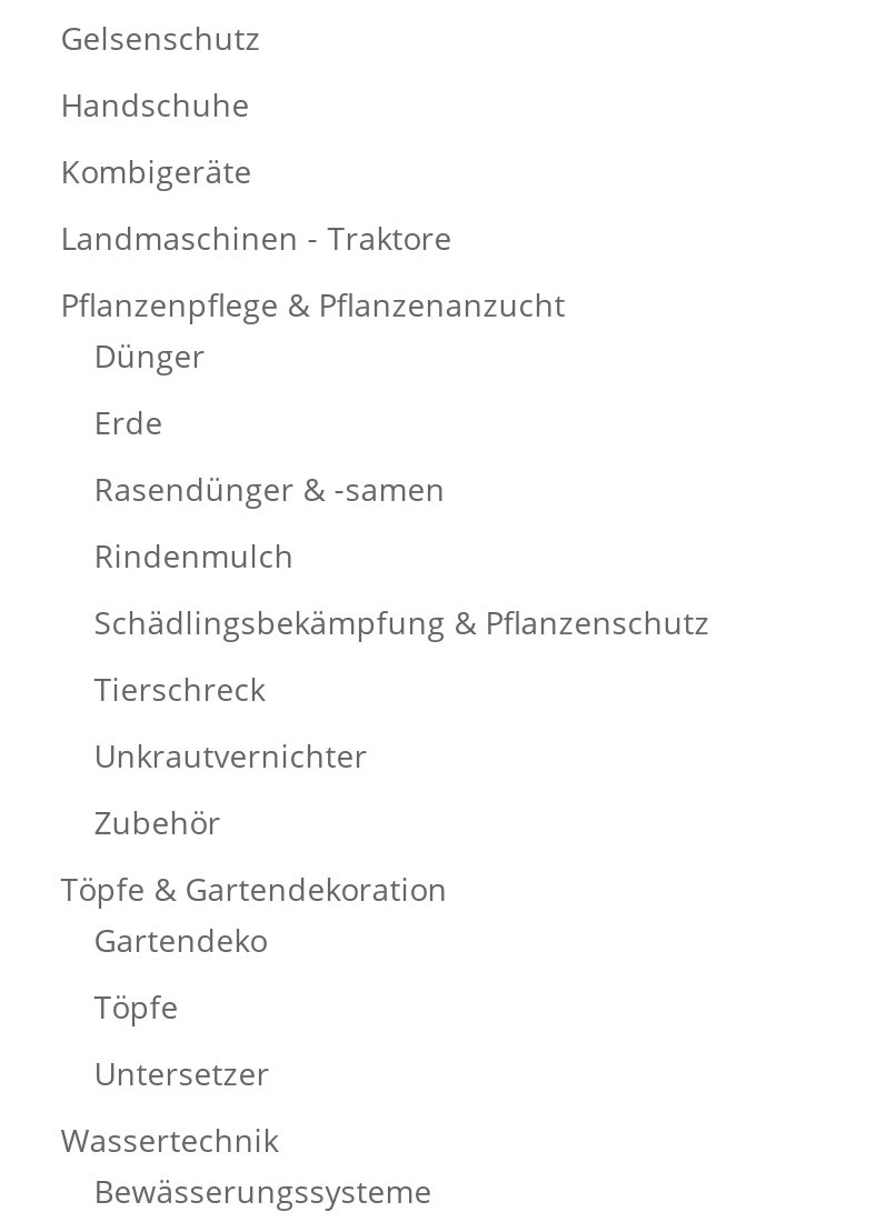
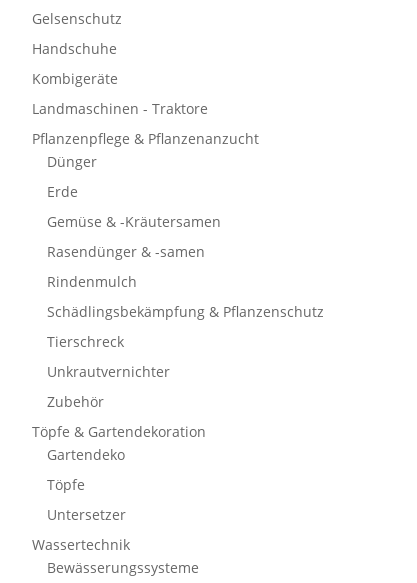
none -> [47,212,221,231] Gemüse & -Kräutersamen

